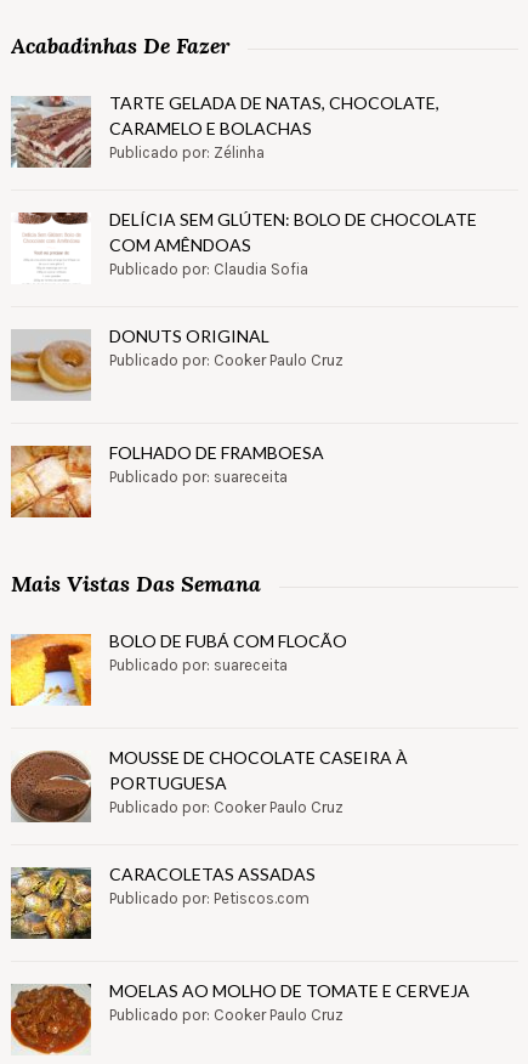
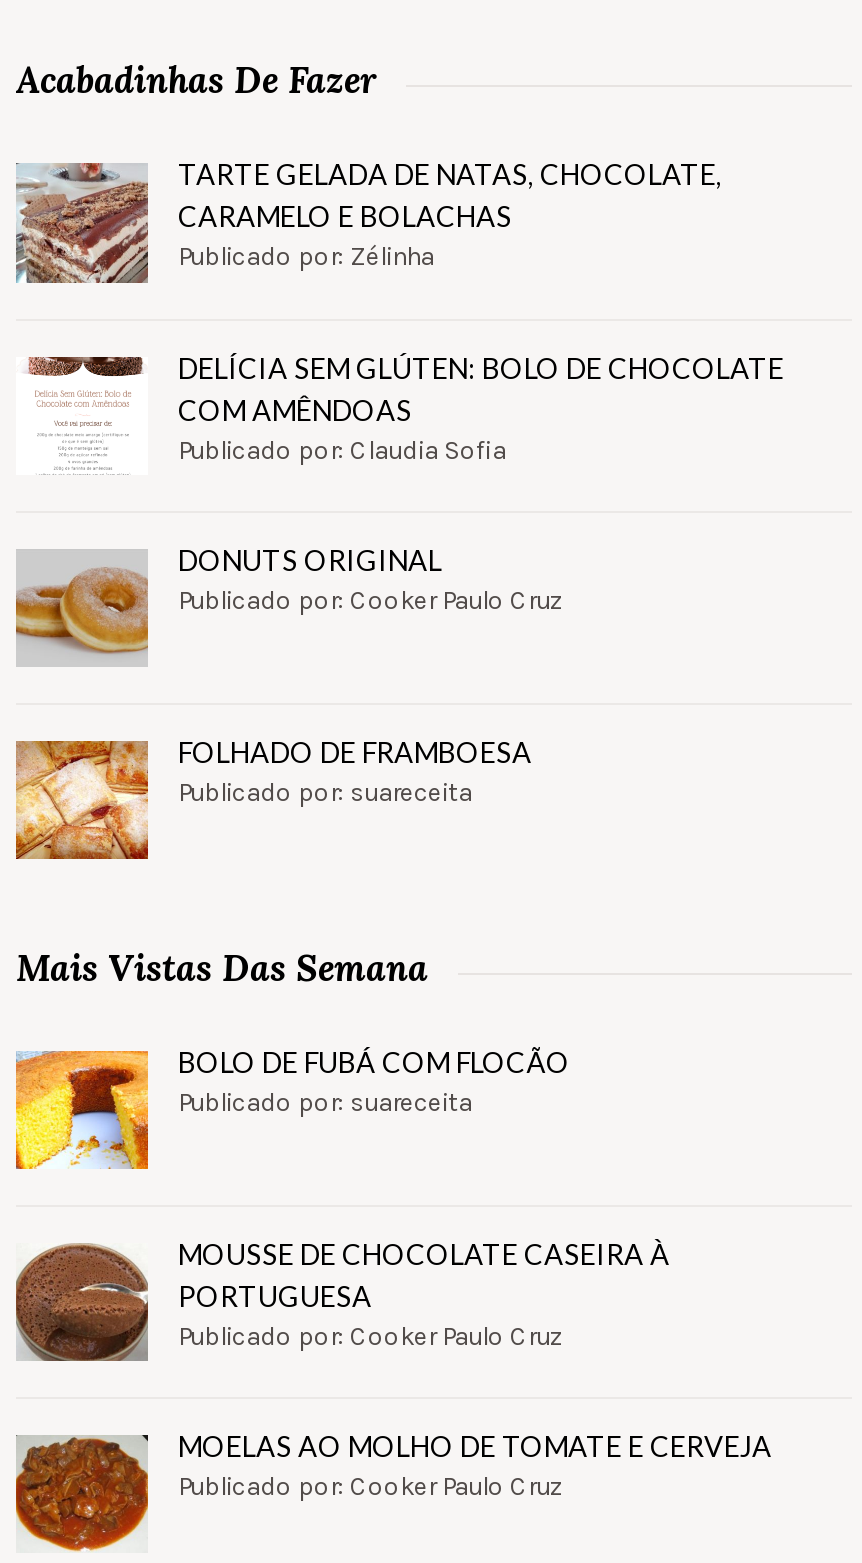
[10,864,316,940] [image] | CARACOLETAS ASSADAS | Publicado por: Petiscos.com -> none

